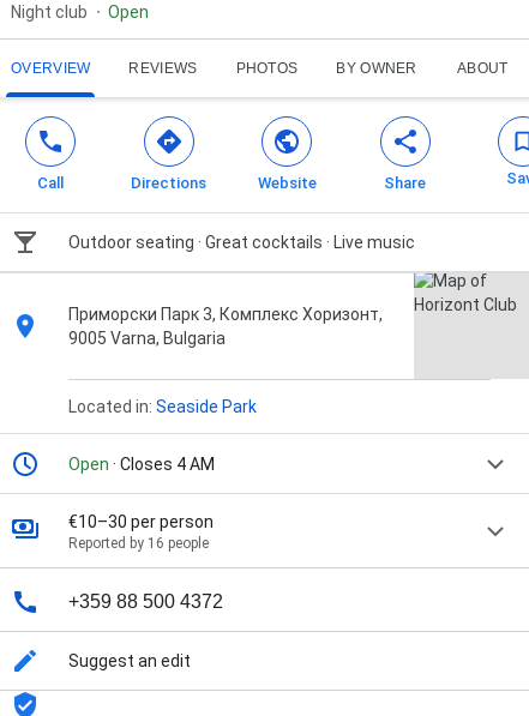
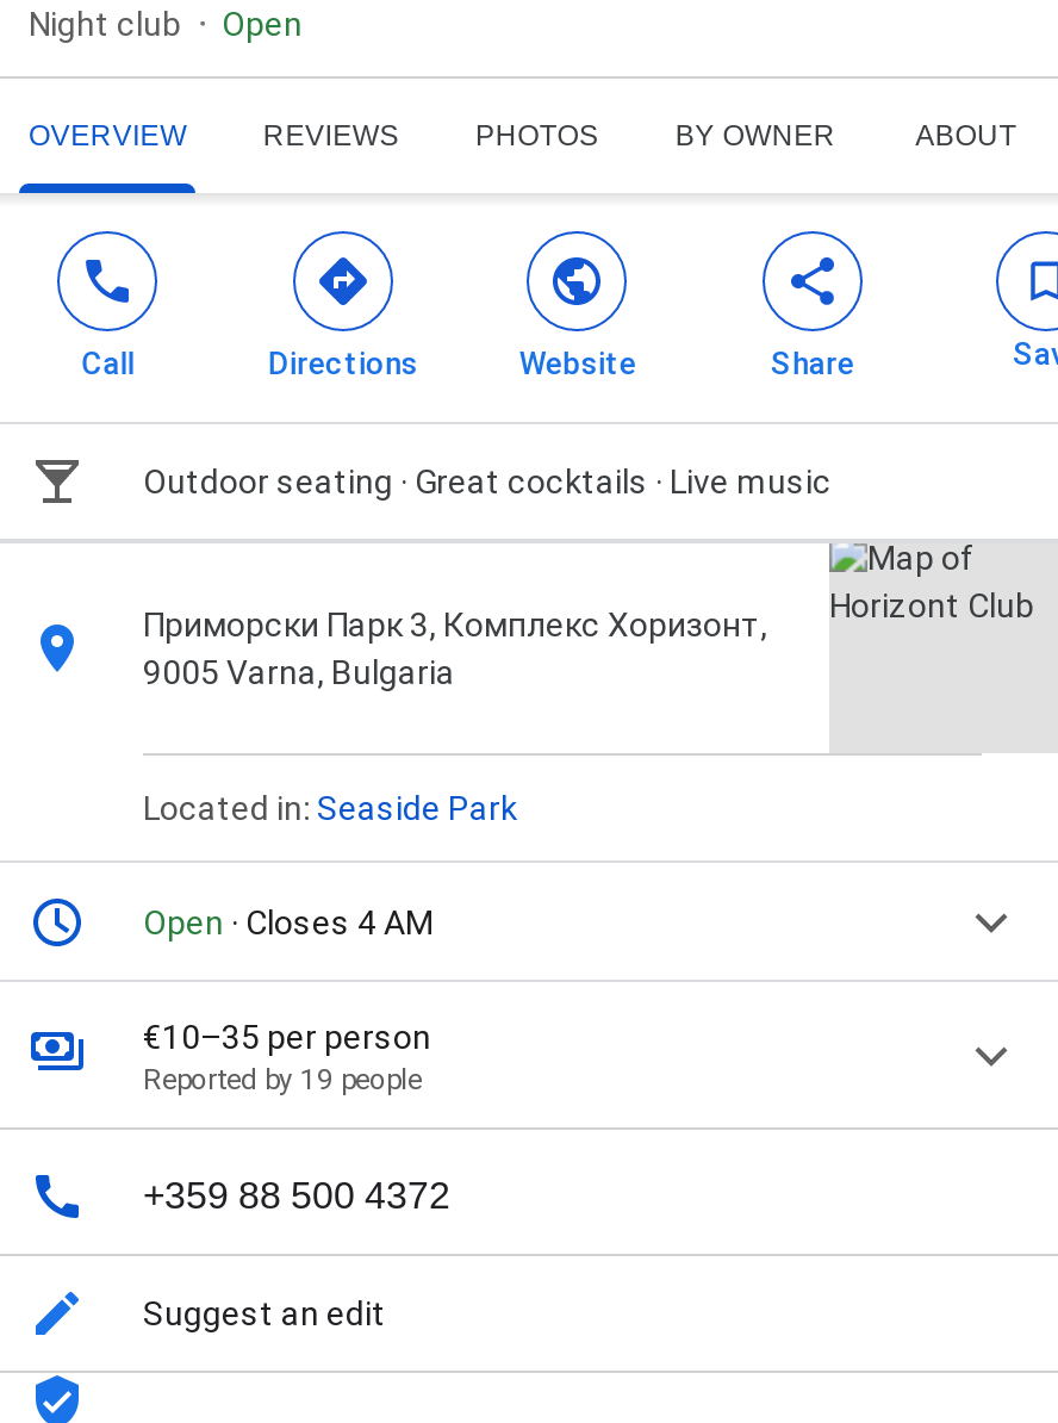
[68,512,214,532] €10–30 per person -> [143,1018,431,1056] €10–35 per person
[68,535,209,552] Reported by 16 people -> [143,1064,422,1097] Reported by 19 people

